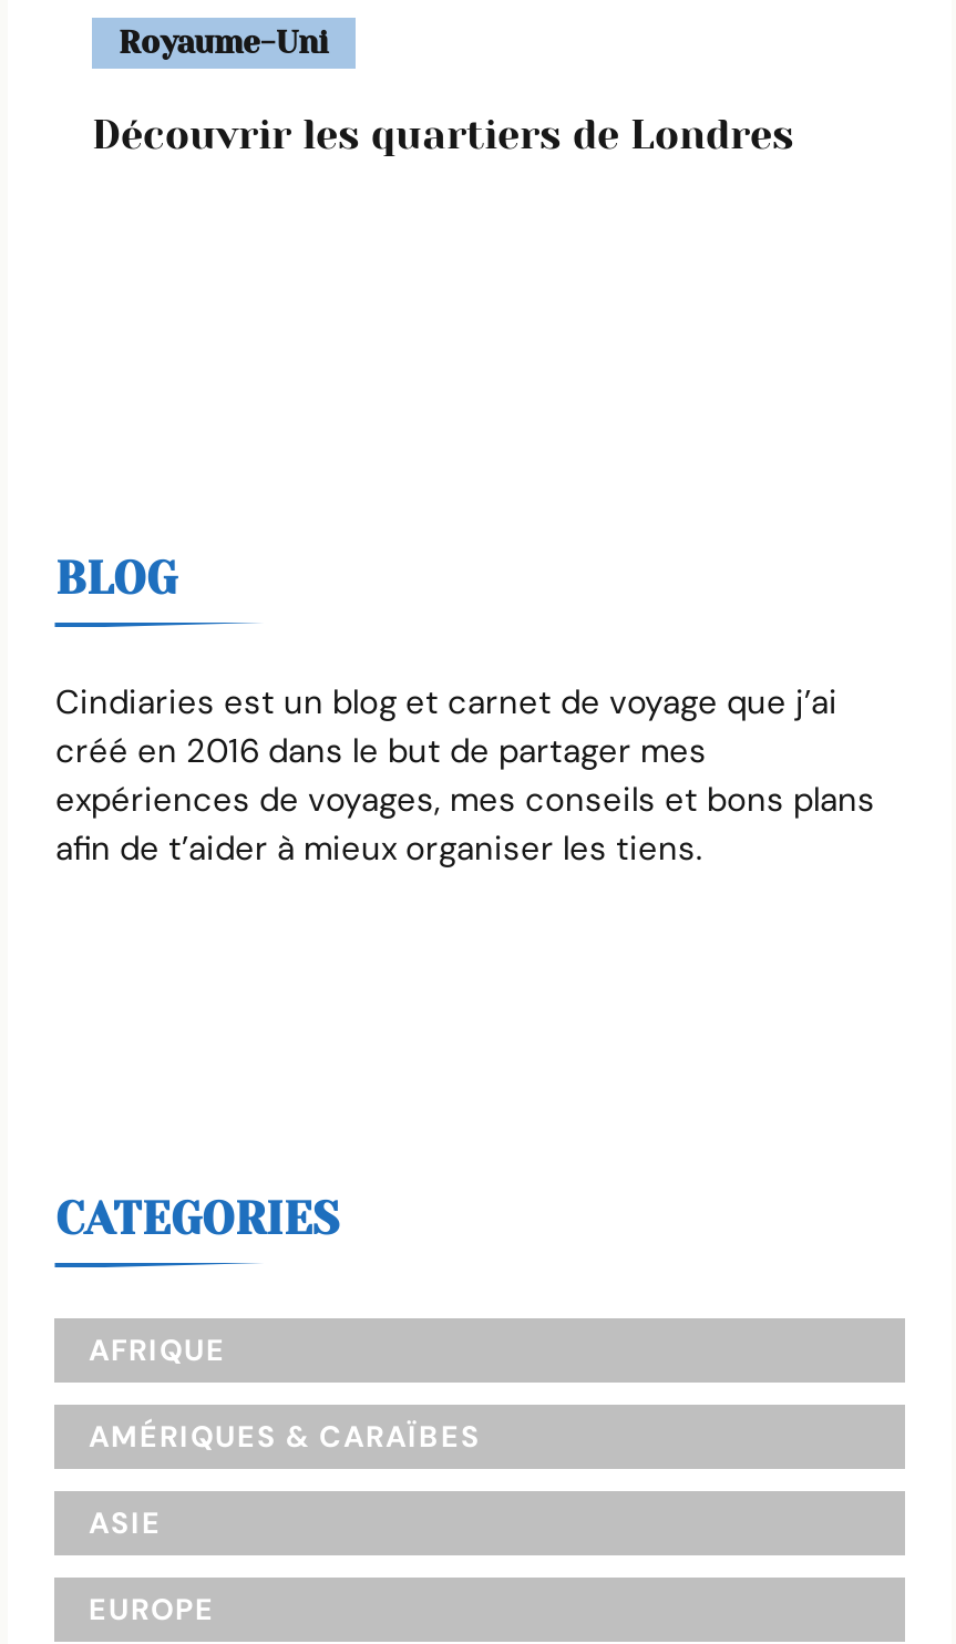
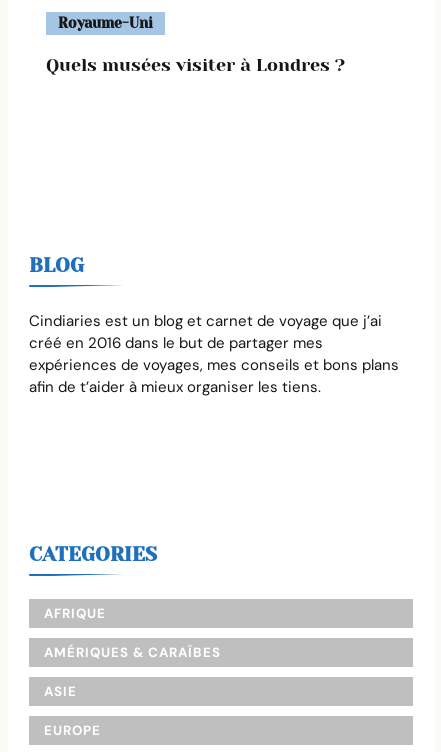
[92,113,794,157] Découvrir les quartiers de Londres -> [46,55,345,75] Quels musées visiter à Londres ?

